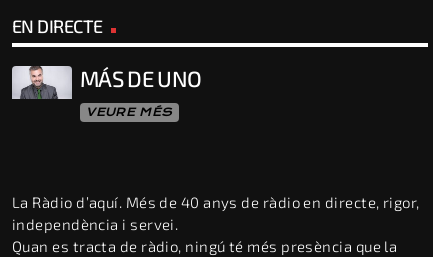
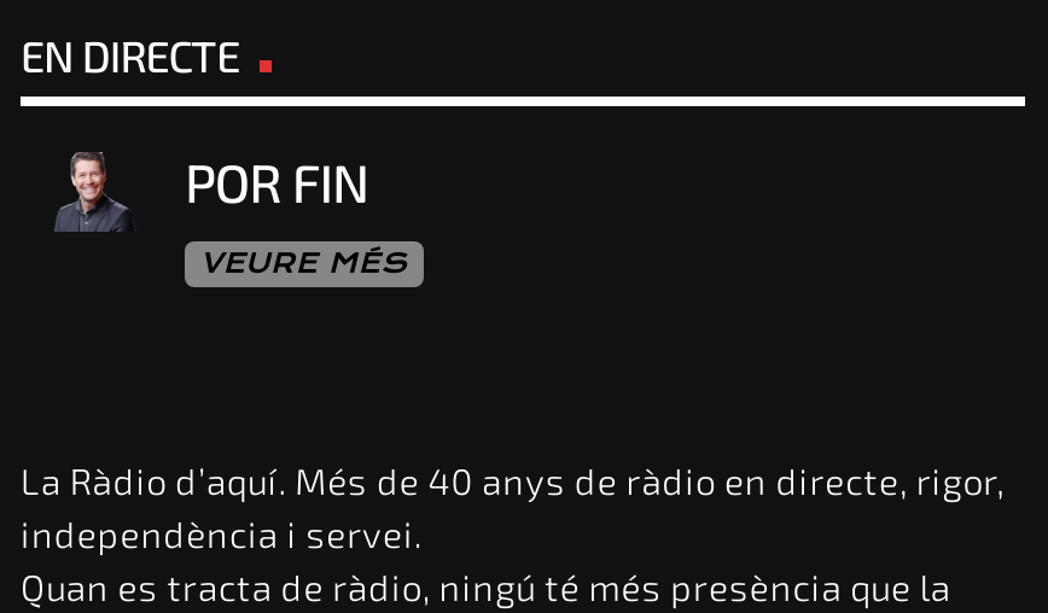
[11,65,201,100] [image] | MÁS DE UNO -> [21,149,369,232] [image] | POR FIN

